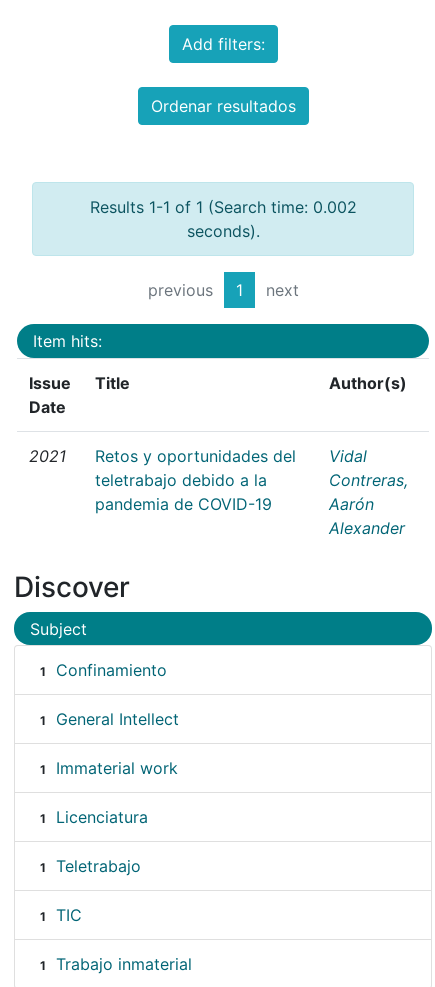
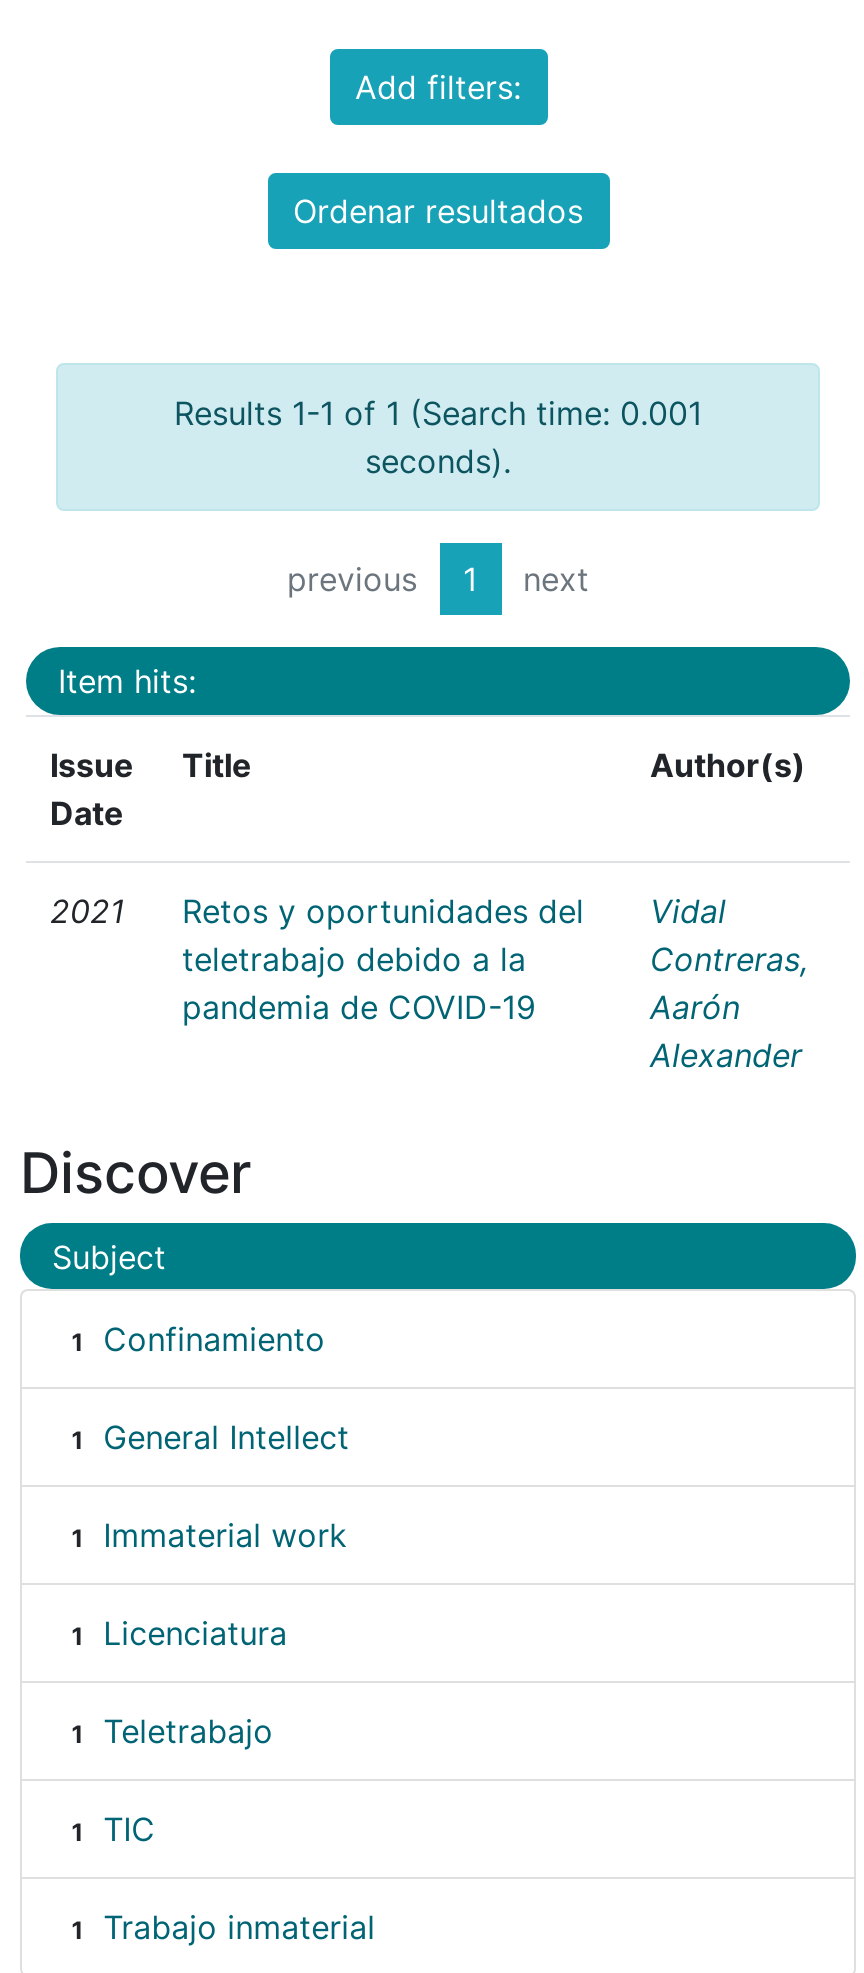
[89,197,356,217] Results 1-1 of 1 (Search time: 0.002 -> [174,393,702,433] Results 1-1 of 1 (Search time: 0.001

